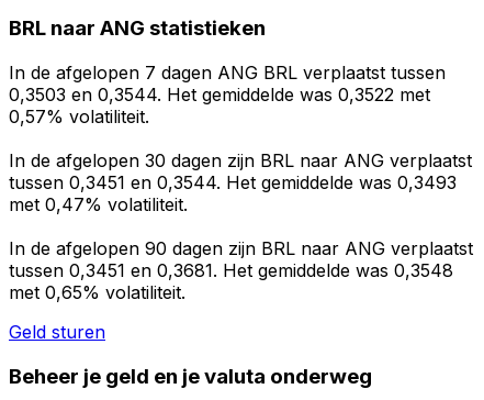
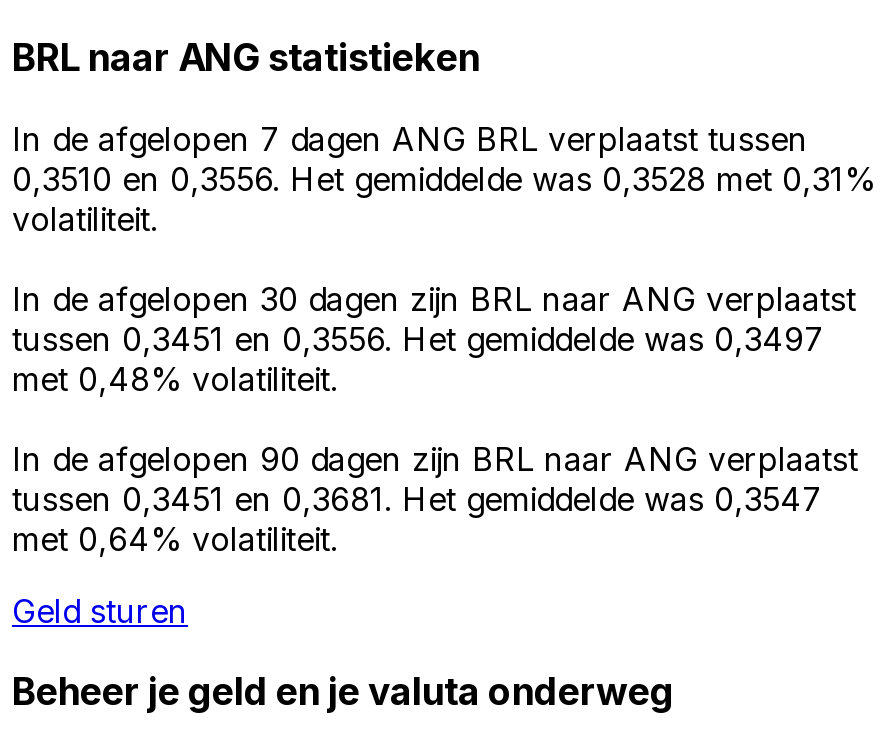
[9,84,430,128] 0,3503 en 0,3544. Het gemiddelde was 0,3522 met | 0,57% volatiliteit. -> [12,159,876,239] 0,3510 en 0,3556. Het gemiddelde was 0,3528 met 0,31% | volatiliteit.
[9,172,457,194] tussen 0,3451 en 0,3544. Het gemiddelde was 0,3493 -> [12,319,824,359] tussen 0,3451 en 0,3556. Het gemiddelde was 0,3497
[9,194,188,215] met 0,47% volatiliteit. -> [12,359,338,399] met 0,48% volatiliteit.
[9,259,453,281] tussen 0,3451 en 0,3681. Het gemiddelde was 0,3548 -> [12,479,822,519] tussen 0,3451 en 0,3681. Het gemiddelde was 0,3547
[9,281,185,303] met 0,65% volatiliteit. -> [12,519,338,559] met 0,64% volatiliteit.

